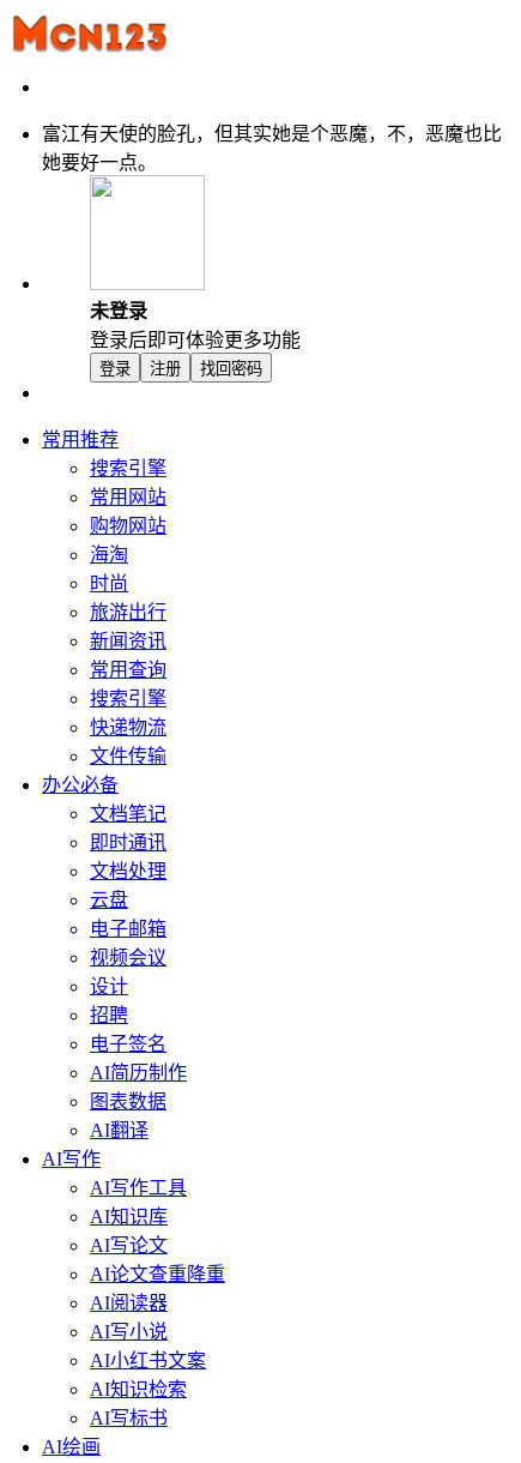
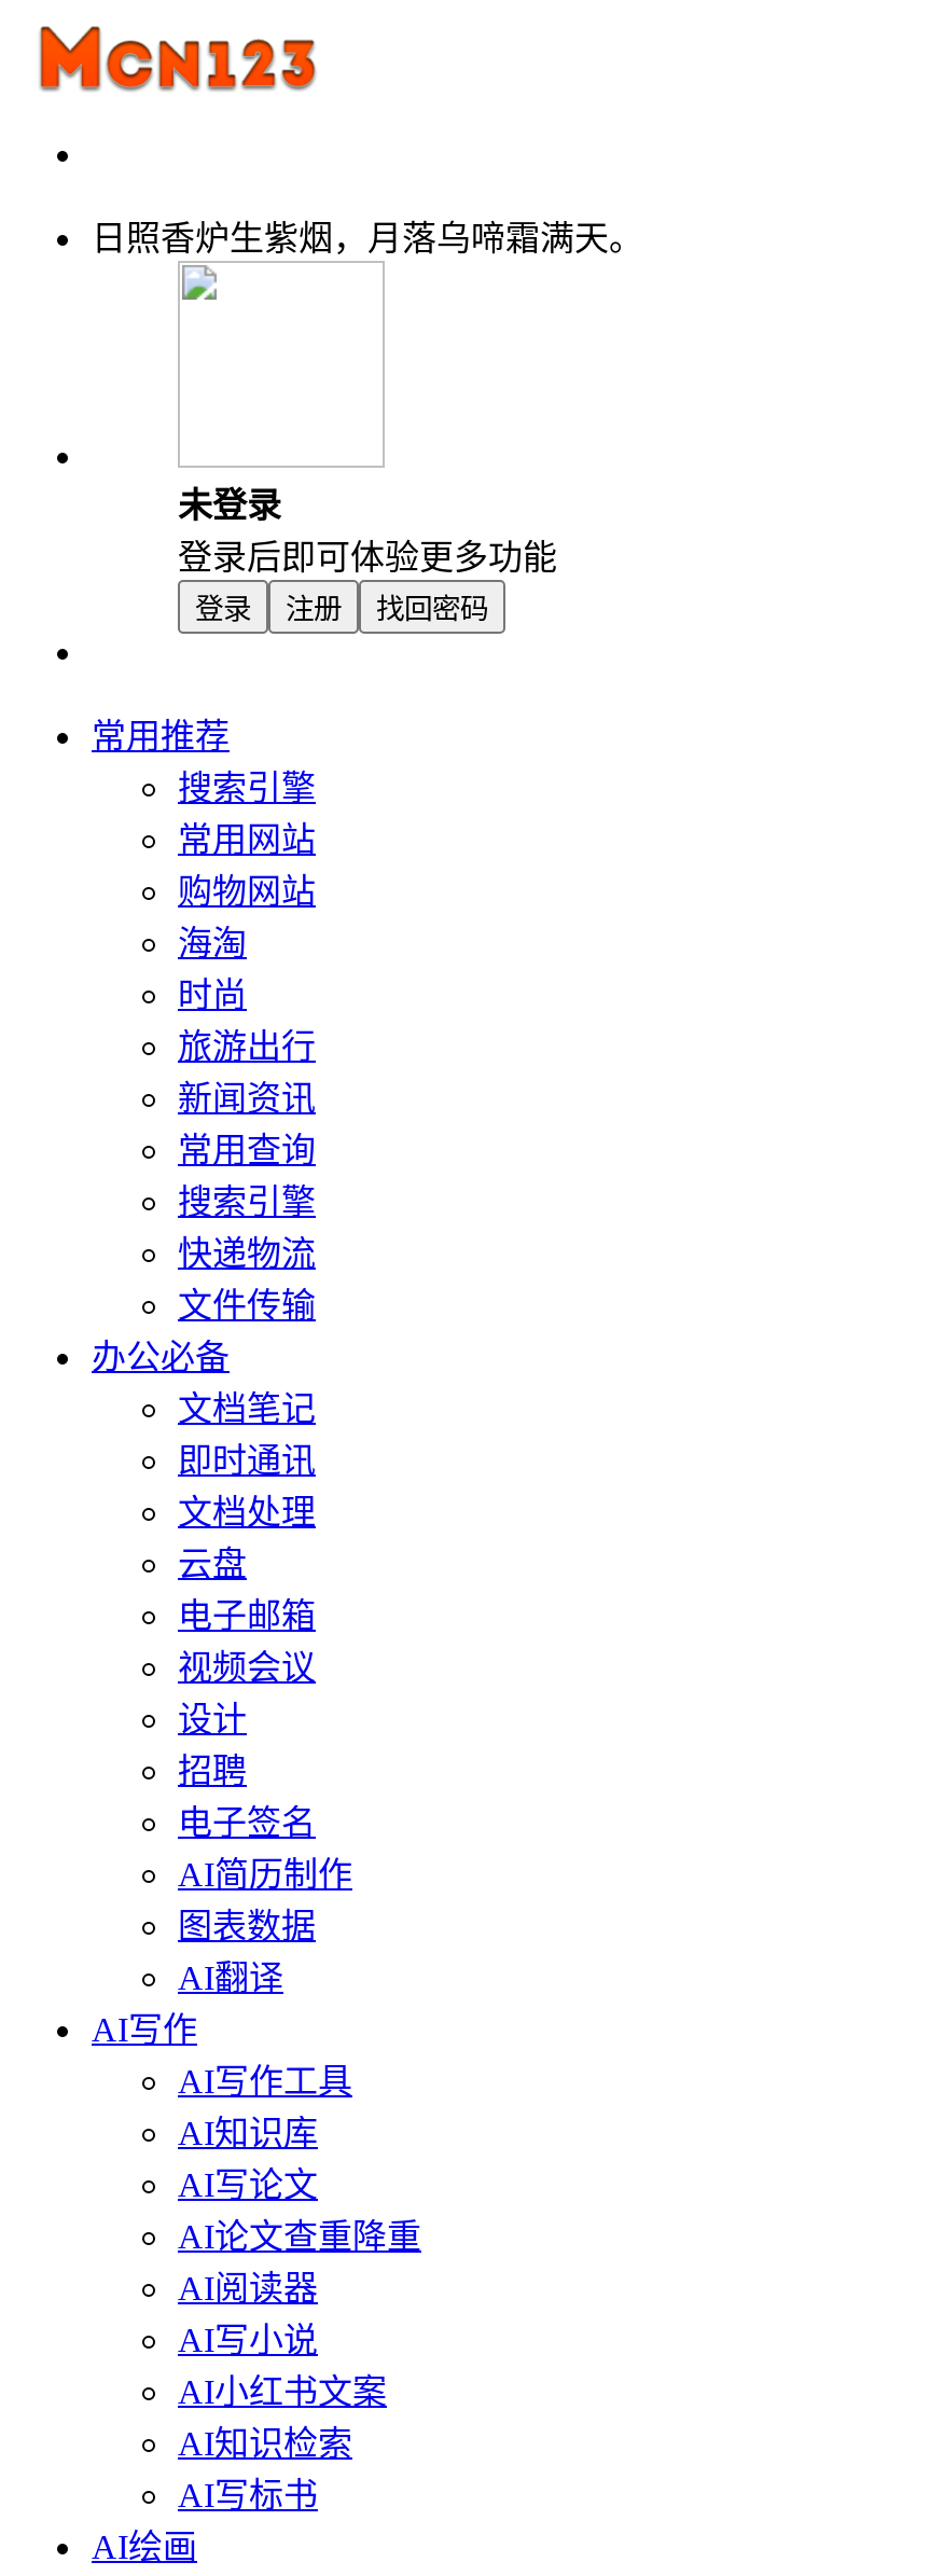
[42,124,502,173] 富江有天使的脸孔，但其实她是个恶魔，不，恶魔也比 | 她要好一点。 -> [92,220,643,257] 日照香炉生紫烟，月落乌啼霜满天。

